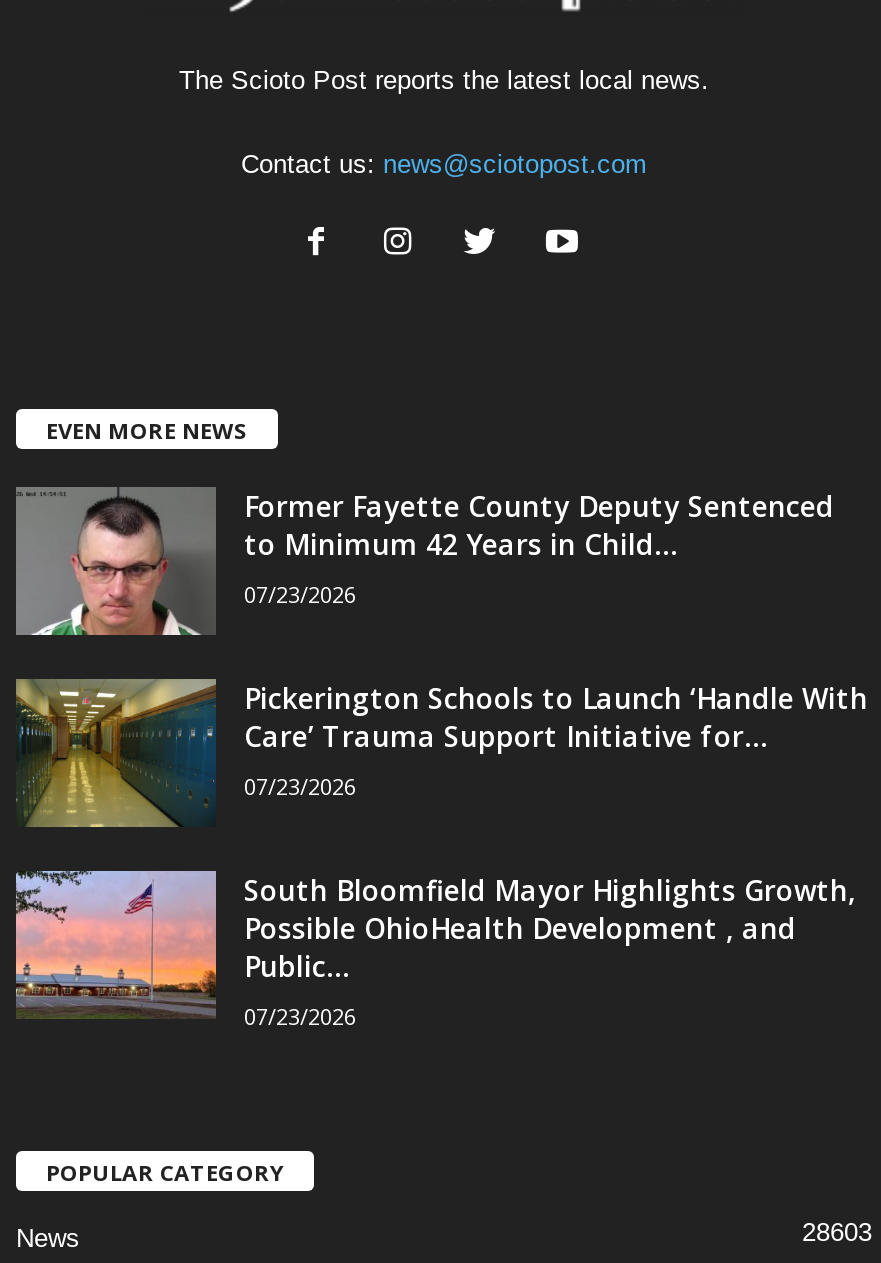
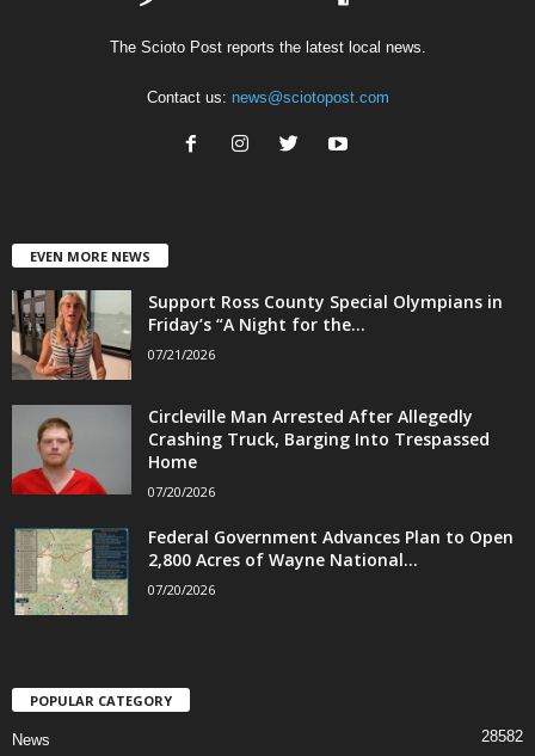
[14,486,834,636] [image] | Former Fayette County Deputy Sentenced | to Minimum 42 Years in Child... | 07/23/2026 -> [11,290,503,381] [image] | Support Ross County Special Olympians in | Friday’s “A Night for the... | 07/21/2026
[16,678,868,830] [image] | Pickerington Schools to Launch ‘Handle With | Care’ Trauma Support Initiative for... | 07/23/2026 -> [11,405,490,500] [image] | Circleville Man Arrested After Allegedly | Crashing Truck, Barging Into Trespassed | Home | 07/20/2026
[14,868,856,1030] [image] | South Bloomfield Mayor Highlights Growth, | Possible OhioHealth Development , and | Public... | 07/23/2026 -> [12,520,514,616] [image] | Federal Government Advances Plan to Open | 2,800 Acres of Wayne National... | 07/20/2026
[802,1218,872,1248] 28603 -> [481,727,523,745] 28582

